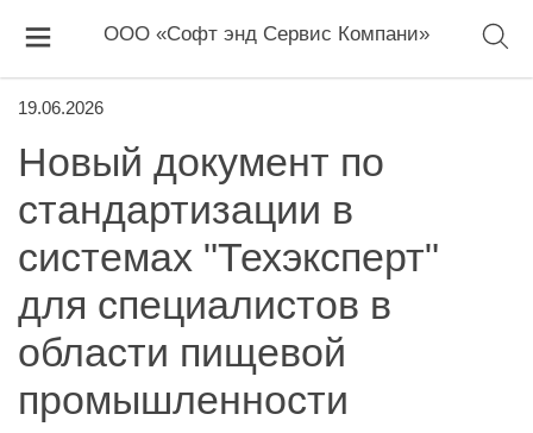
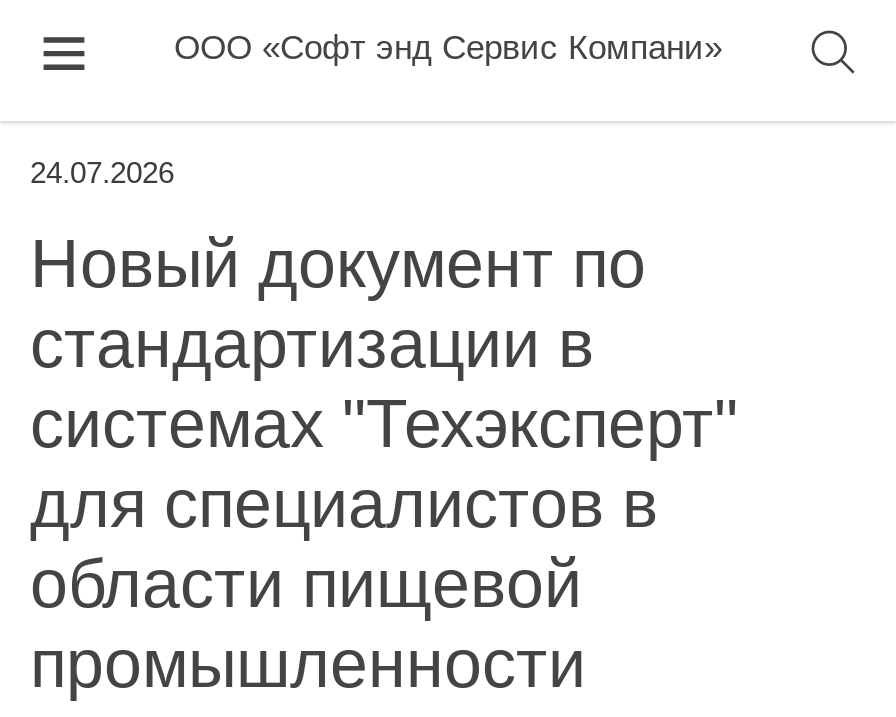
[18,98,104,118] 19.06.2026 -> [30,155,174,189] 24.07.2026

